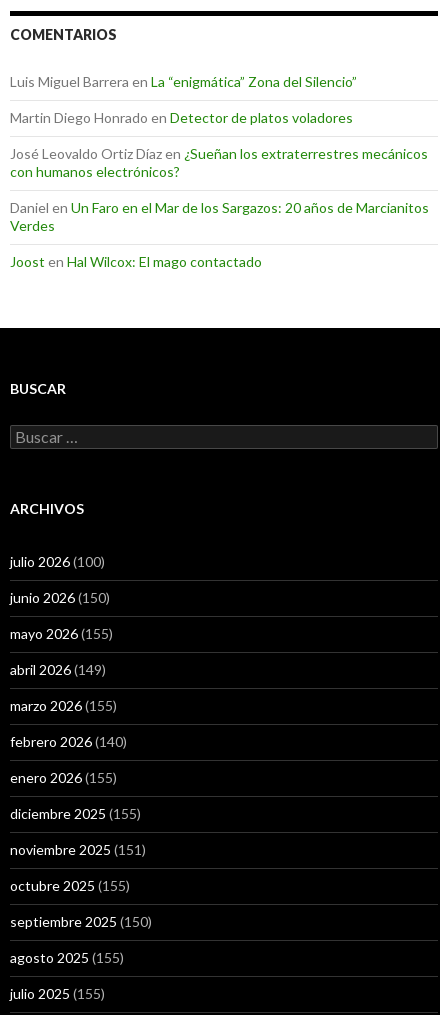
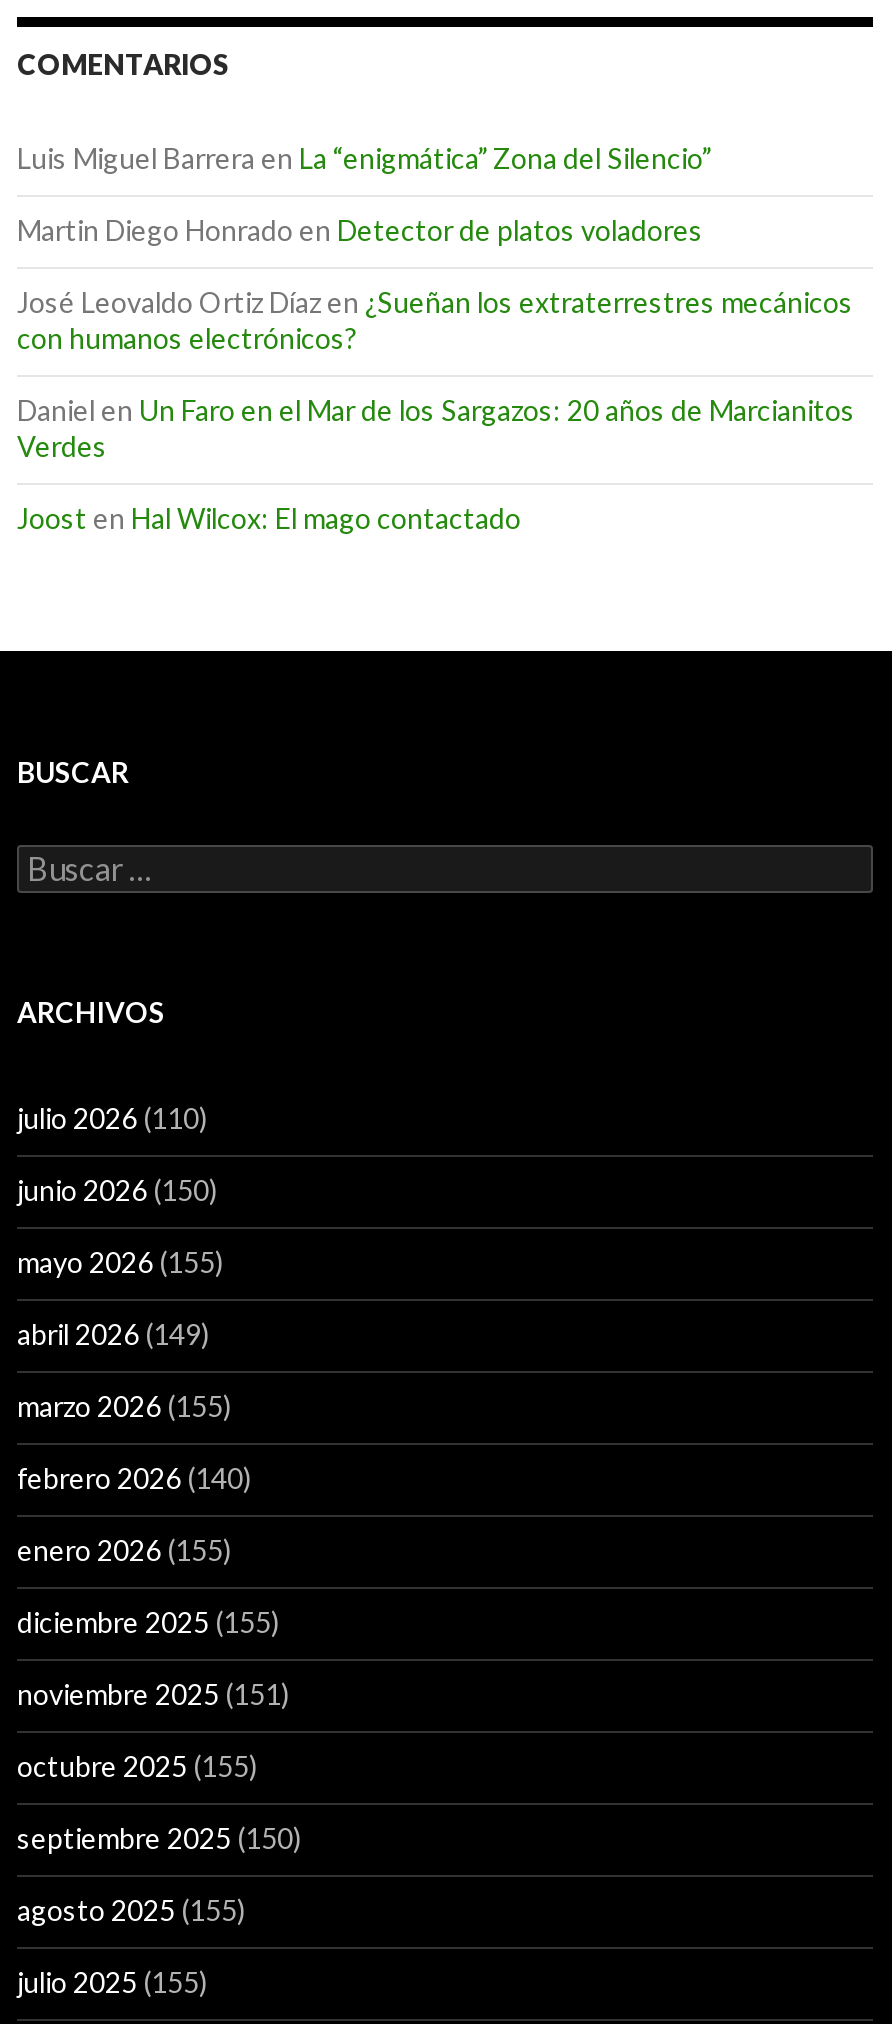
[10,553,105,570] julio 2026 (100) -> [17,1101,207,1135] julio 2026 (110)

